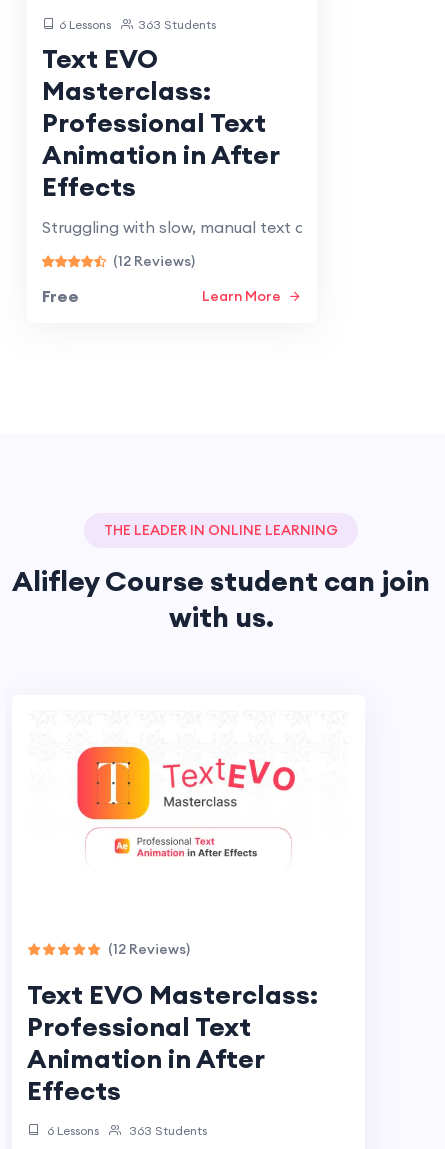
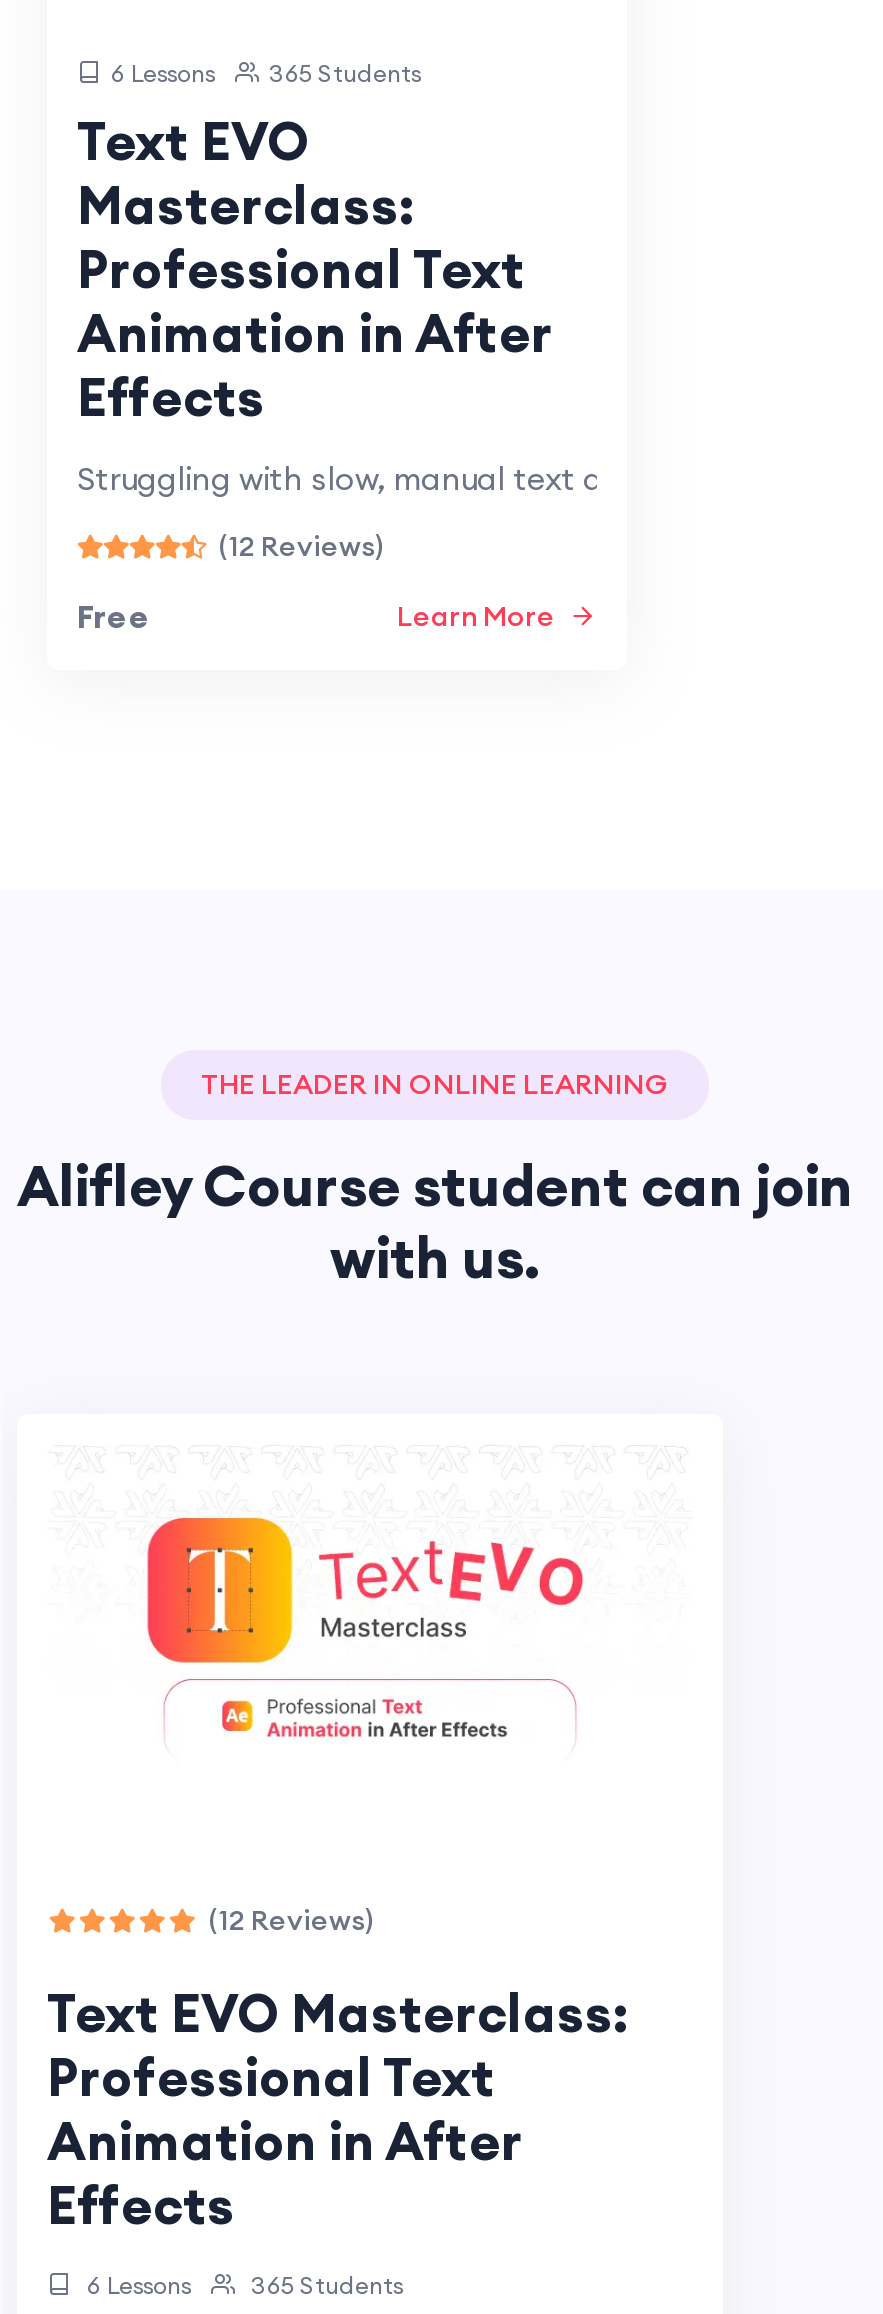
[59,17,216,32] 6 Lessons 363 Students -> [111,59,421,89] 6 Lessons 365 Students
[44,1123,207,1138] 6 Lessons 363 Students -> [81,2270,403,2300] 6 Lessons 365 Students

